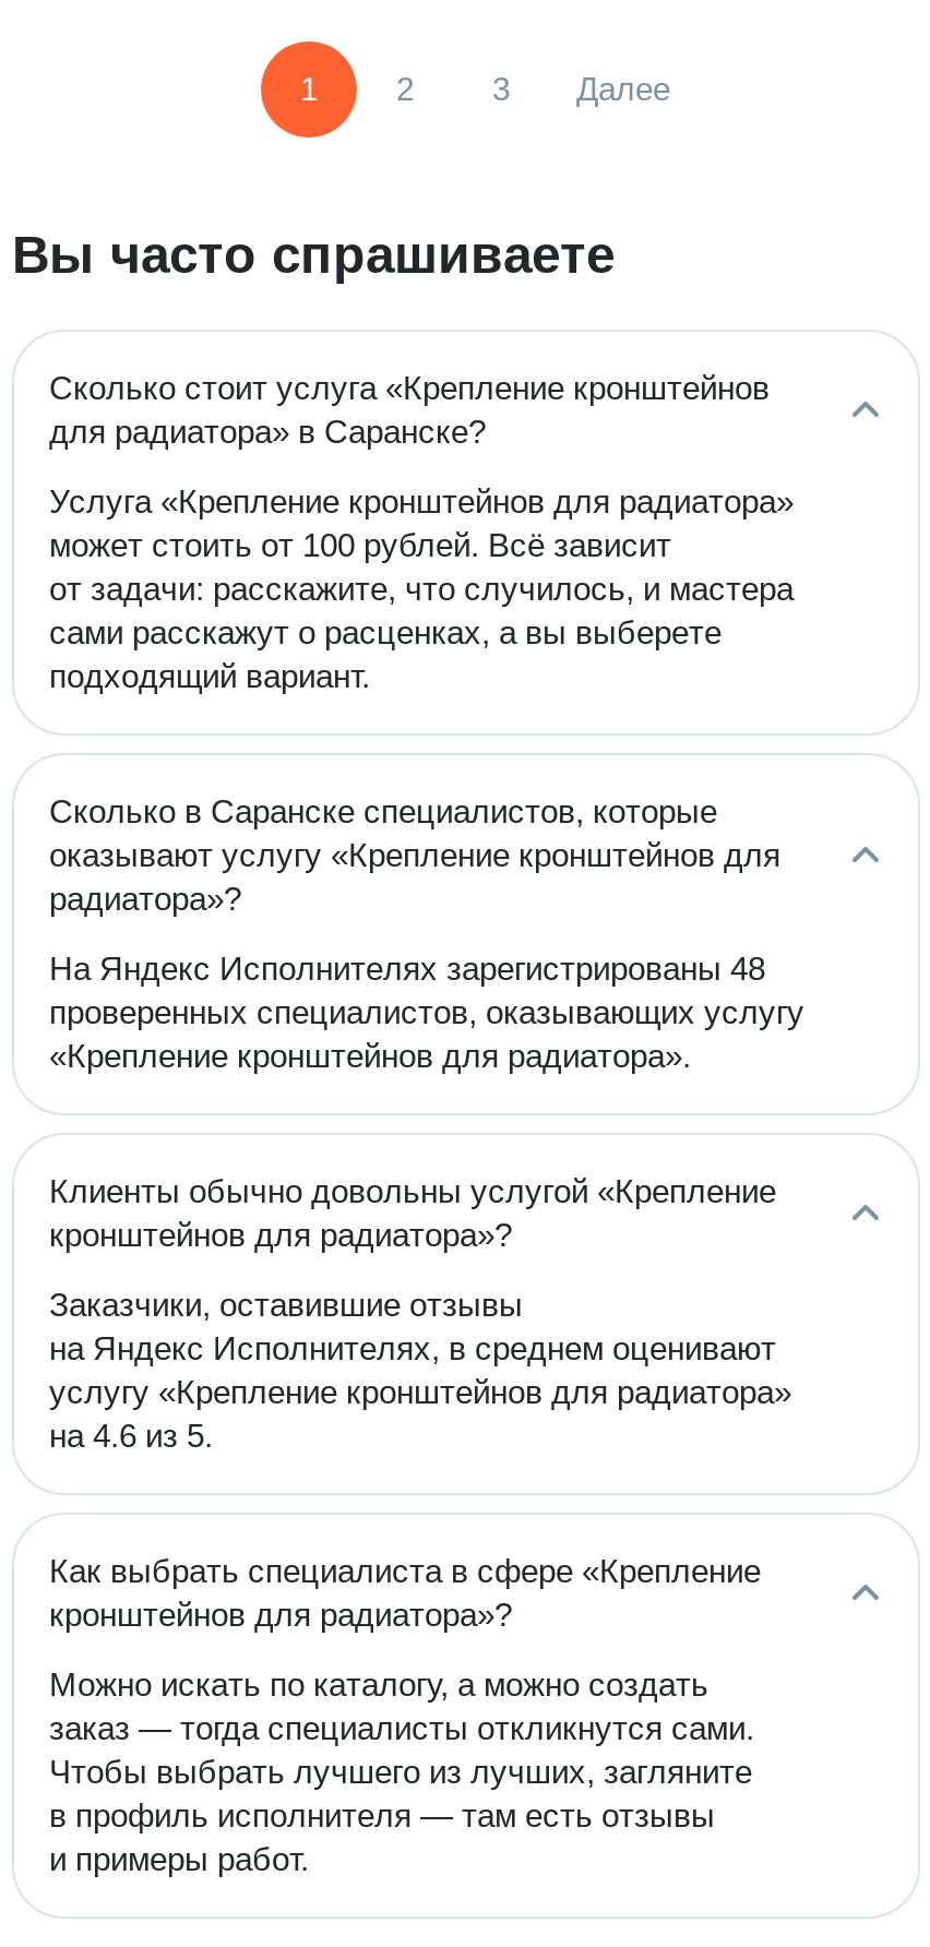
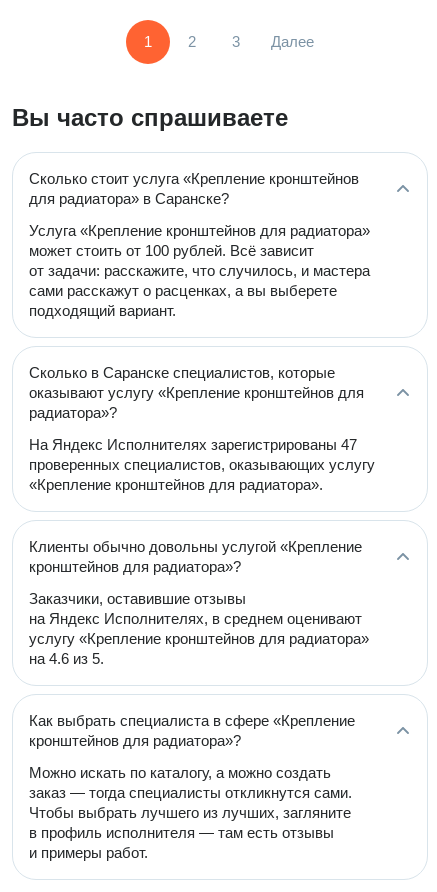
[49,949,765,987] На Яндекс Исполнителях зарегистрированы 48 -> [29,436,357,453] На Яндекс Исполнителях зарегистрированы 47

